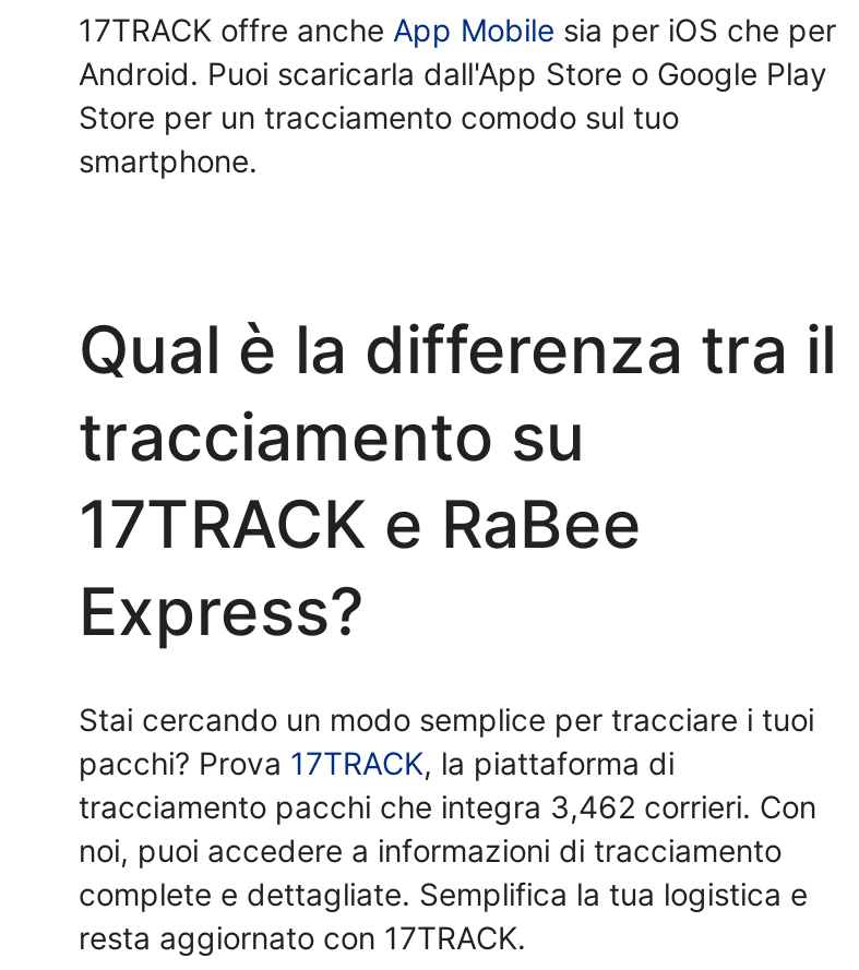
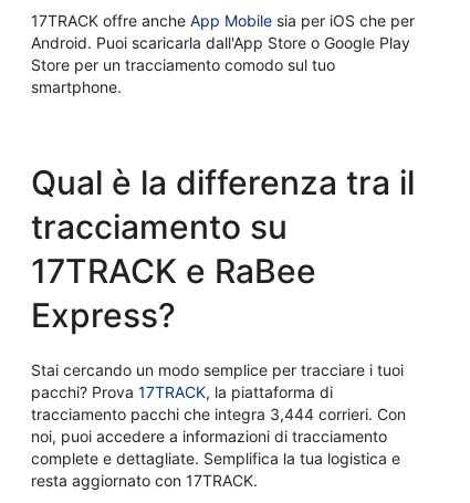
[79,788,816,826] tracciamento pacchi che integra 3,462 corrieri. Con -> [31,405,406,424] tracciamento pacchi che integra 3,444 corrieri. Con

